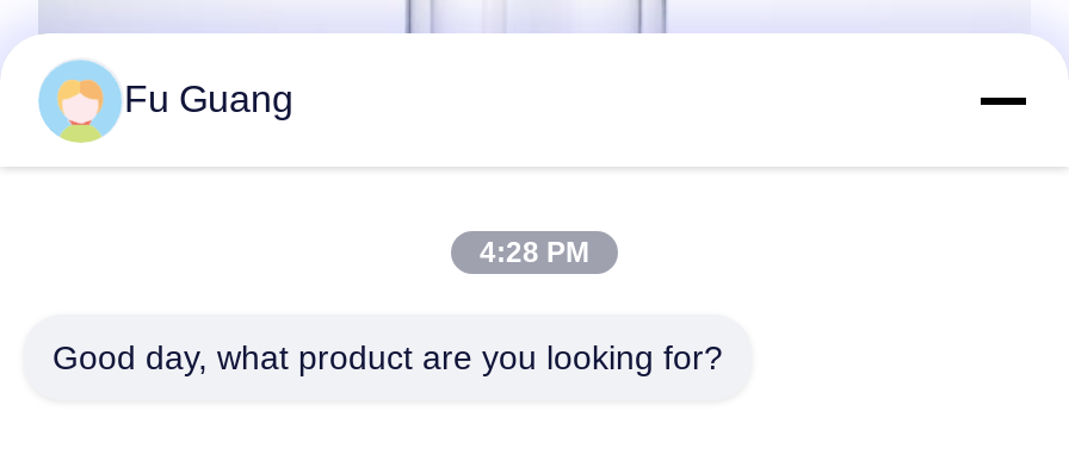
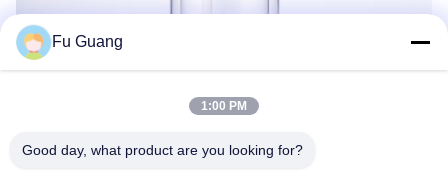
[480,236,589,269] 4:28 PM -> [201,99,247,113] 1:00 PM

